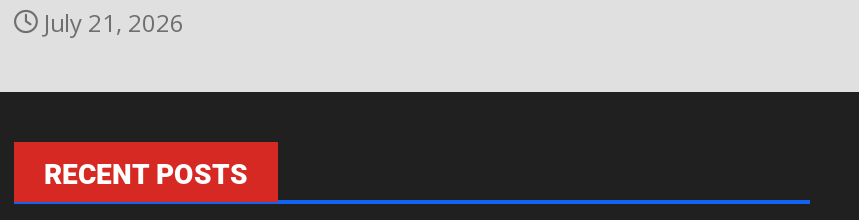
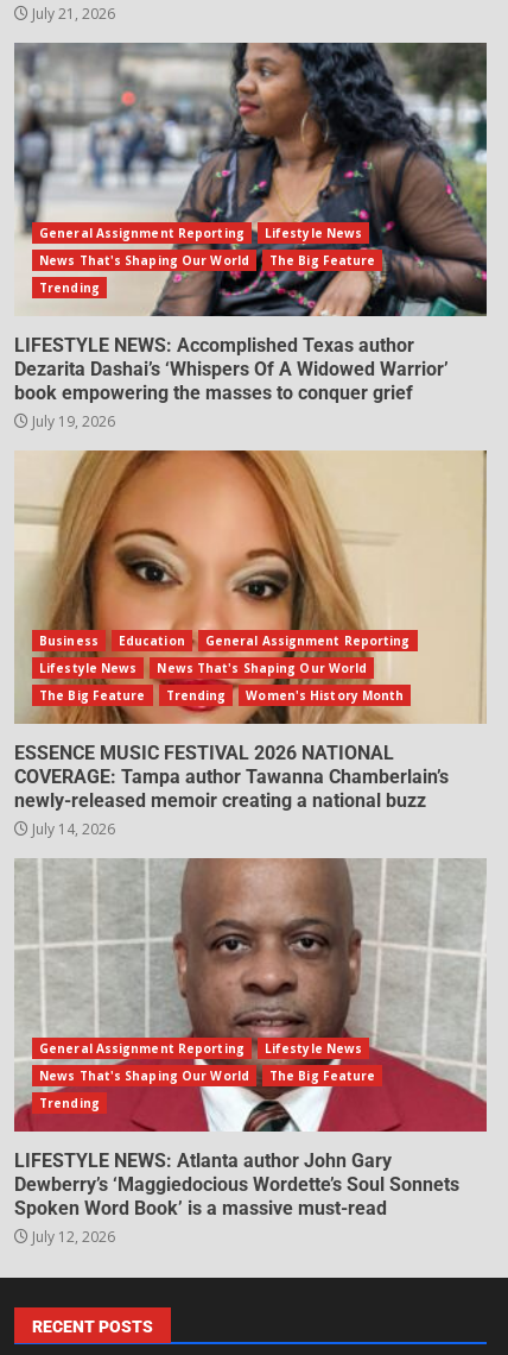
none -> [13,42,488,432] [image] | General Assignment Reporting | Lifestyle News | News That's Shaping Our World | The Big Feature | Trending | LIFESTYLE NEWS: Accomplished Texas author | Dezarita Dashai’s ‘Whispers Of A Widowed Warrior’ | book empowering the masses to conquer grief | July 19, 2026
none -> [13,857,488,1247] [image] | General Assignment Reporting | Lifestyle News | News That's Shaping Our World | The Big Feature | Trending | LIFESTYLE NEWS: Atlanta author John Gary | Dewberry’s ‘Maggiedocious Wordette’s Soul Sonnets | Spoken Word Book’ is a massive must-read | July 12, 2026
none -> [14,449,488,840] [image] | Business | Education | General Assignment Reporting | Lifestyle News | News That's Shaping Our World | The Big Feature | Trending | Women's History Month | ESSENCE MUSIC FESTIVAL 2026 NATIONAL | COVERAGE: Tampa author Tawanna Chamberlain’s | newly-released memoir creating a national buzz | July 14, 2026

